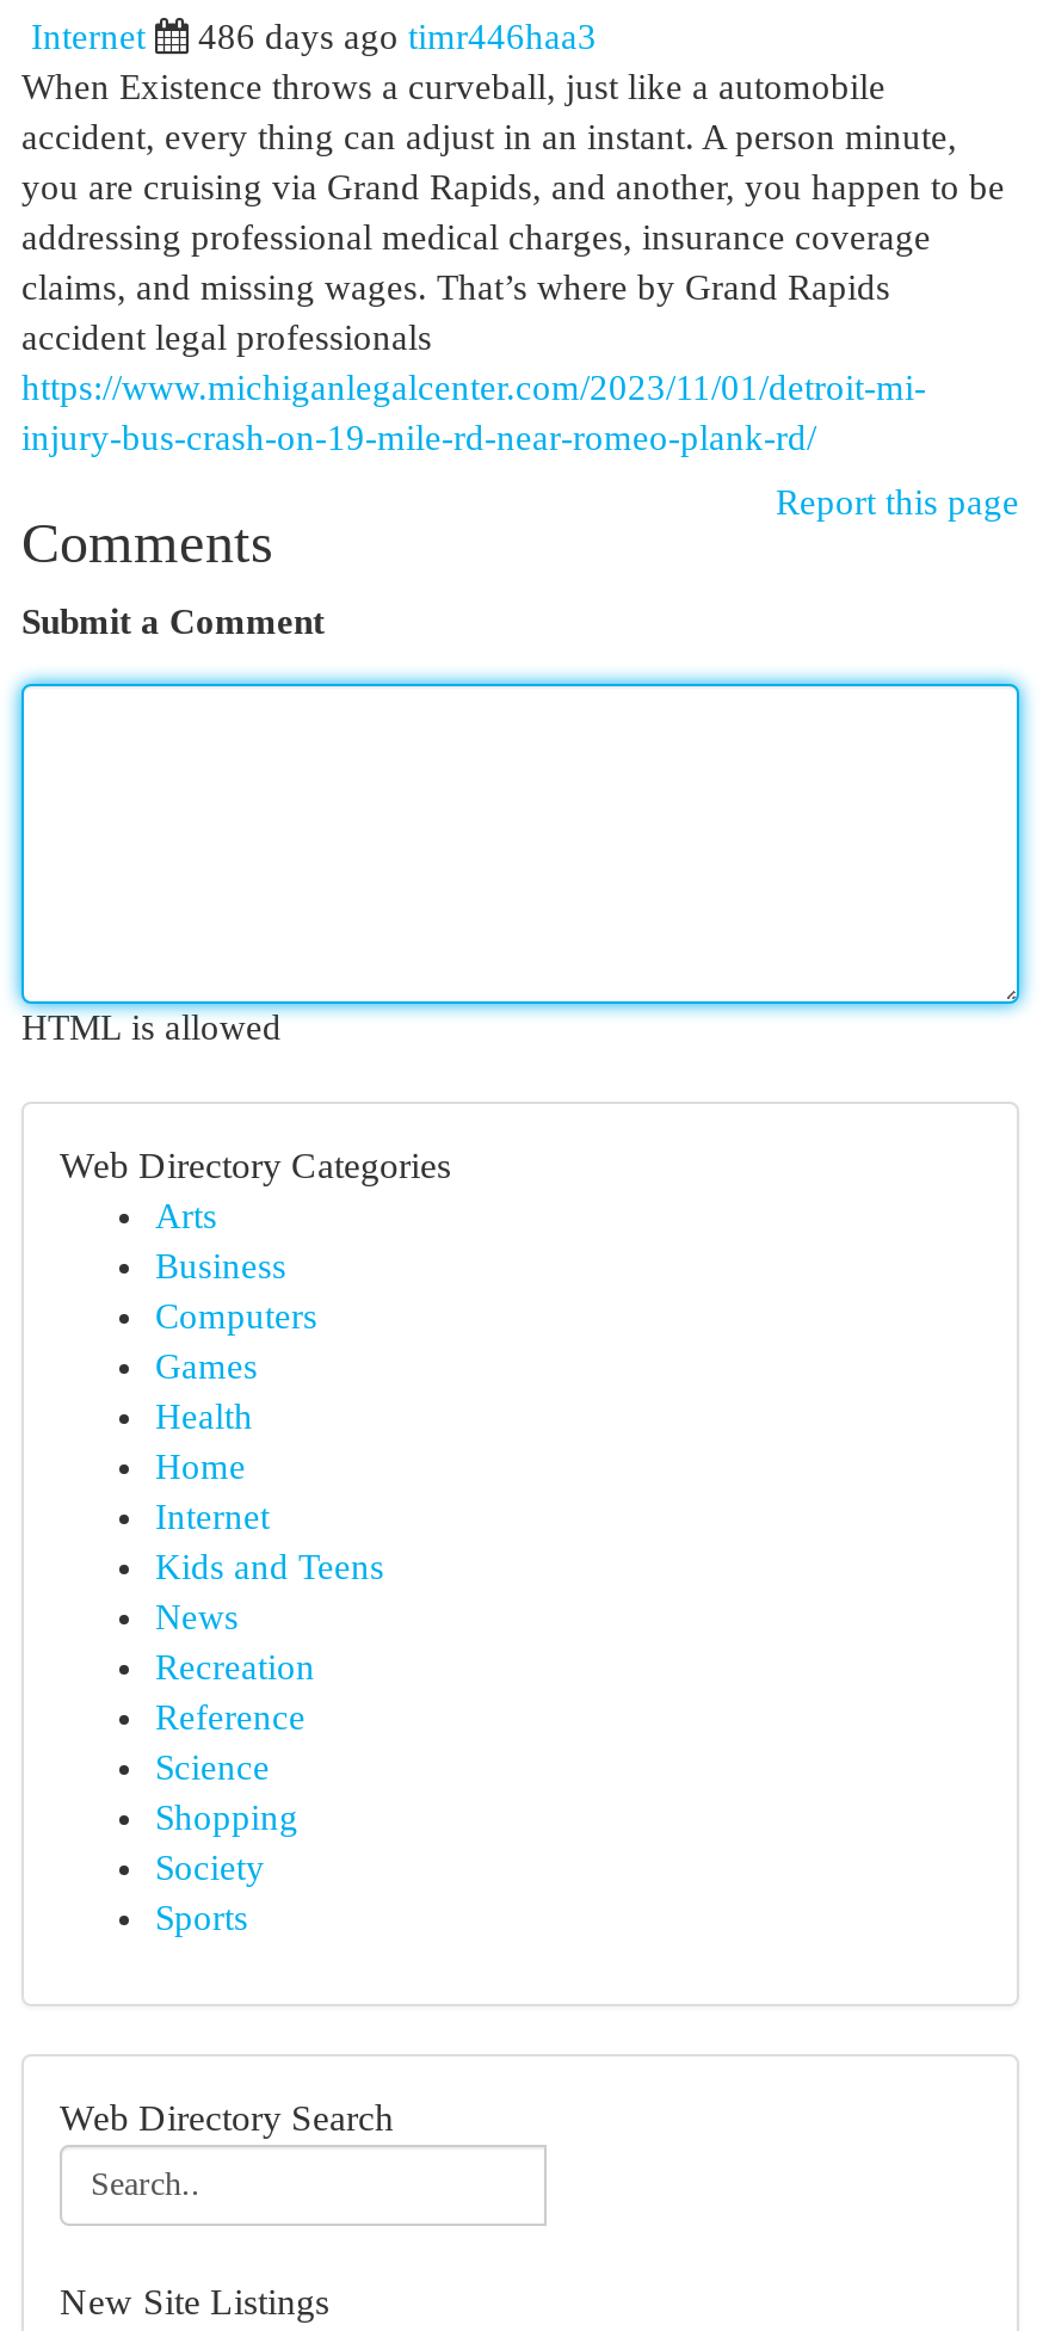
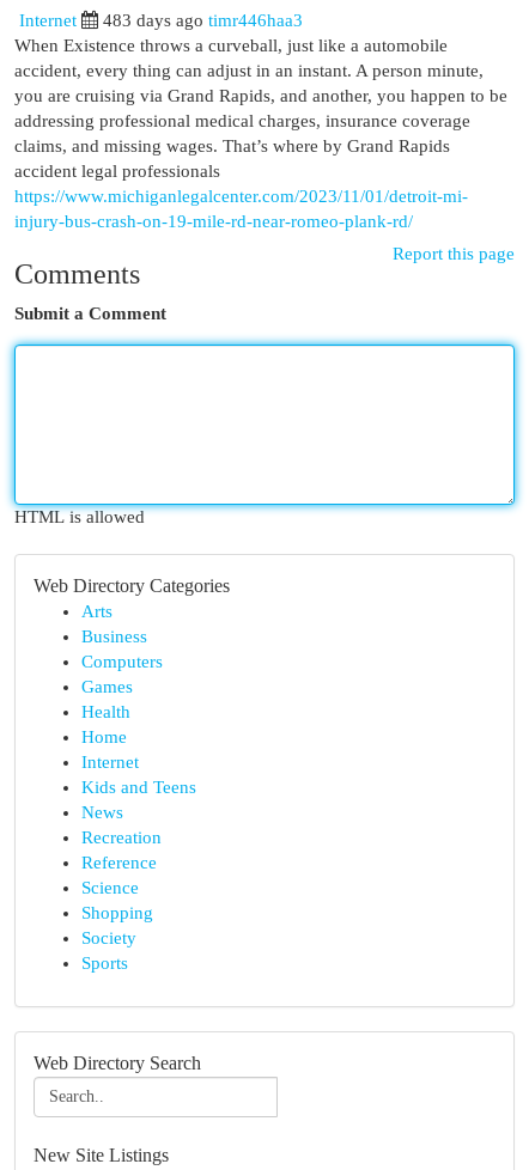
[198,18,597,56] 486 days ago timr446haa3 -> [103,11,303,30] 483 days ago timr446haa3

